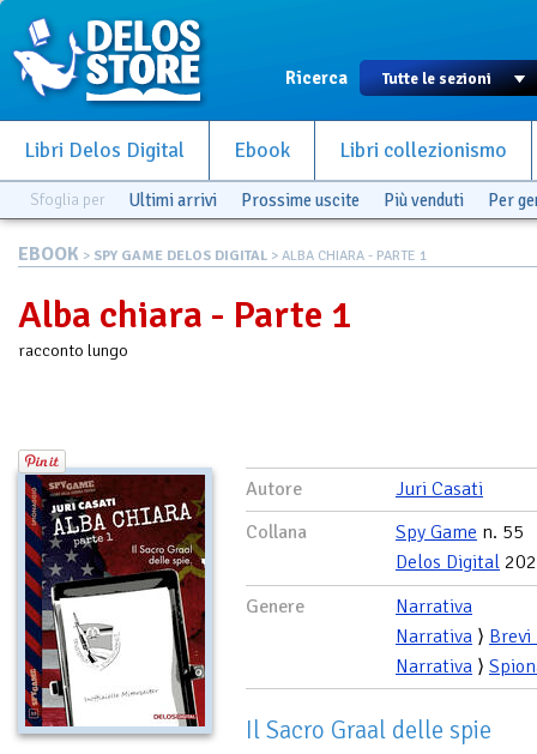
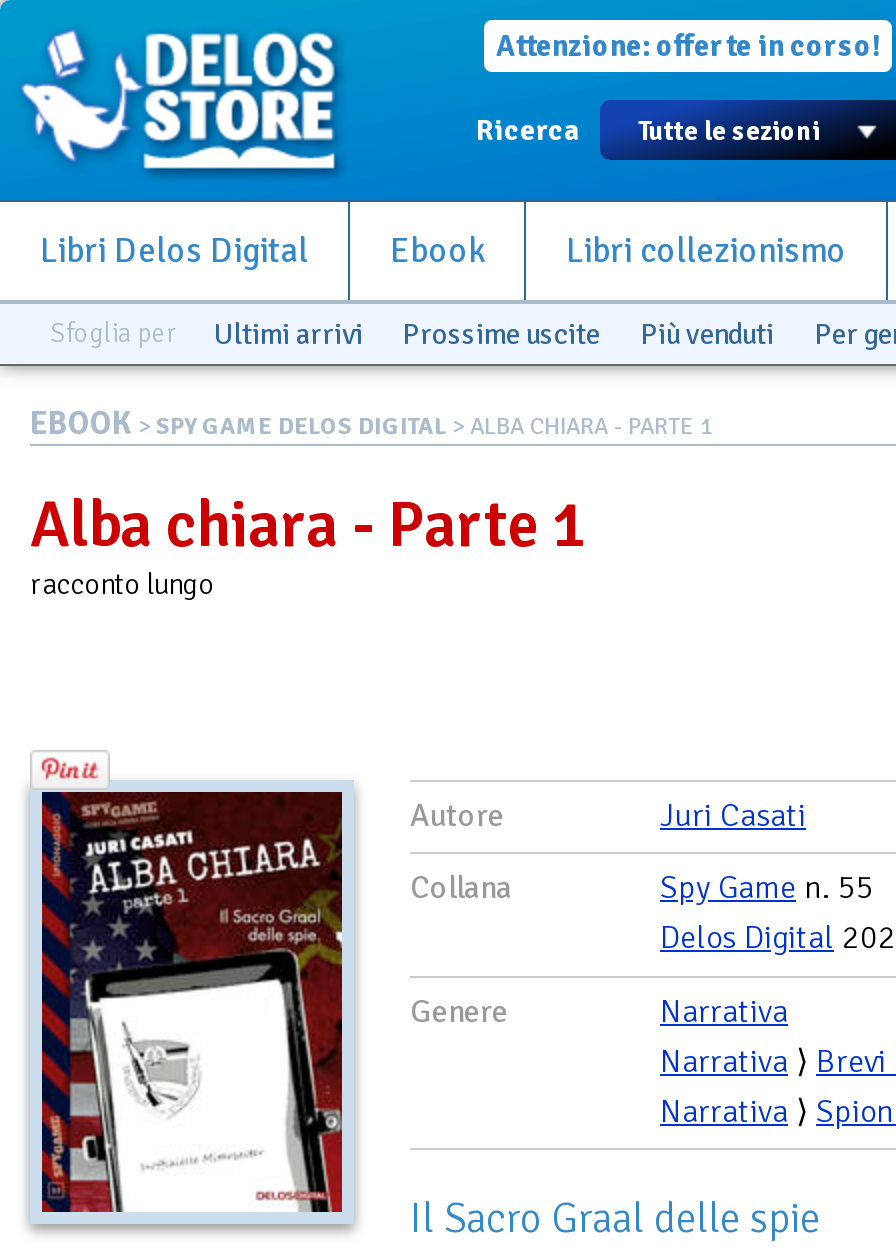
none -> [496,28,880,64] Attenzione: offerte in corso!

